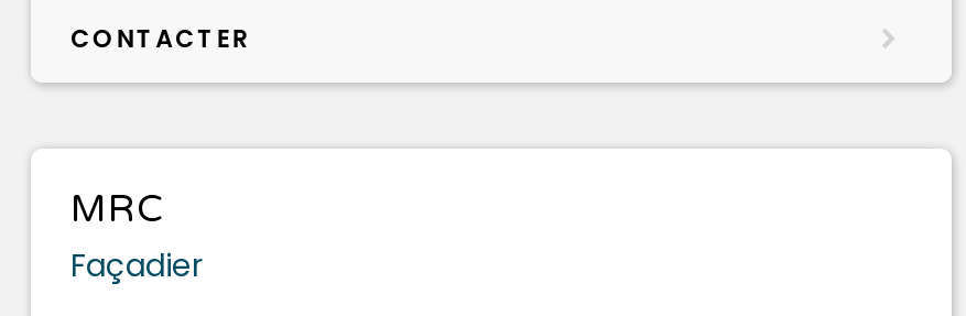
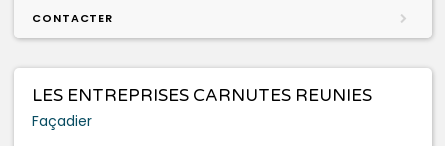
[70,187,163,233] MRC -> [32,85,372,106] LES ENTREPRISES CARNUTES REUNIES

